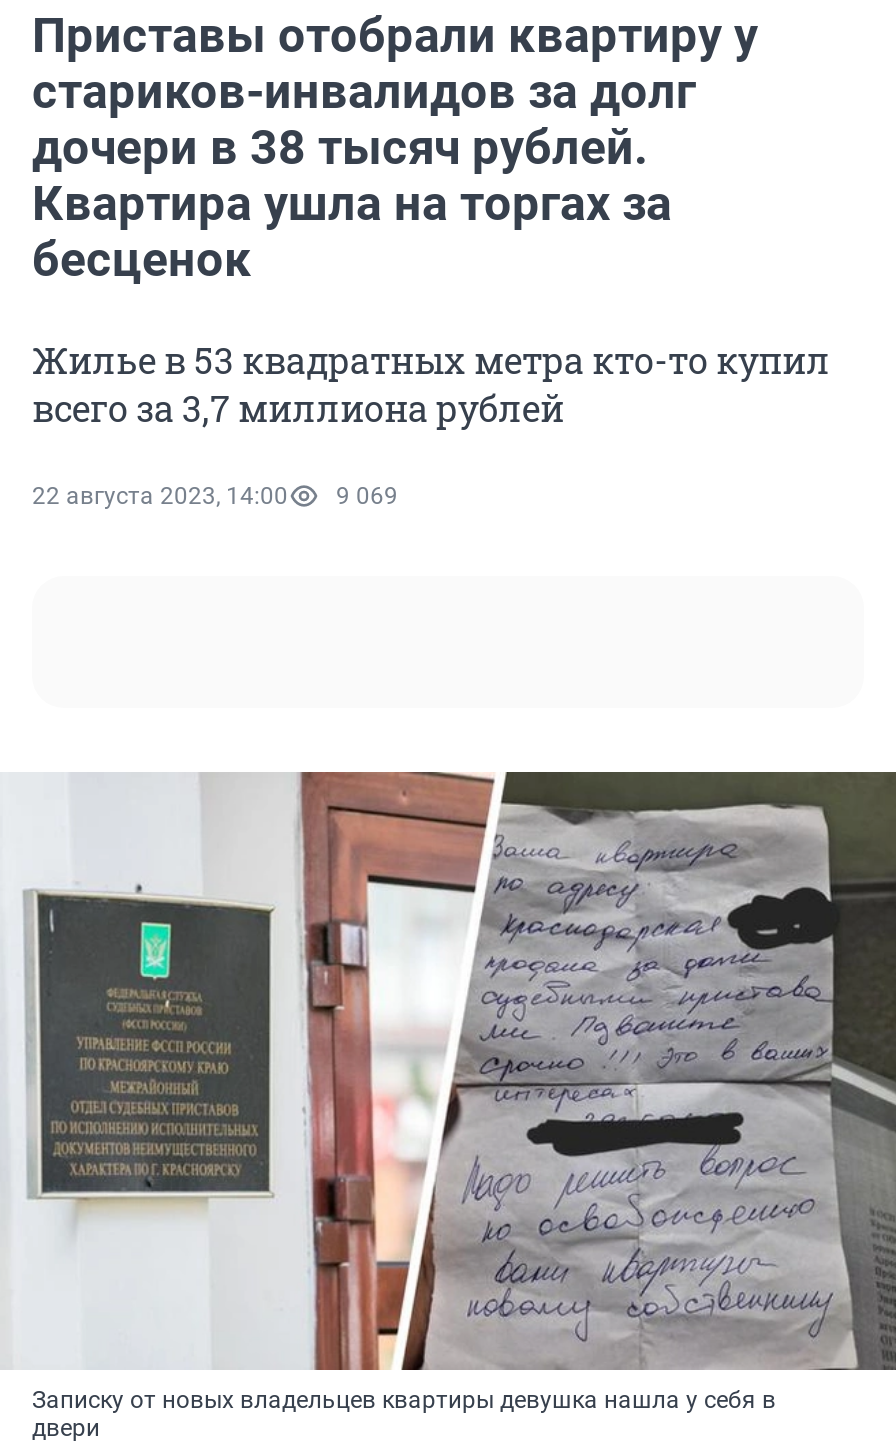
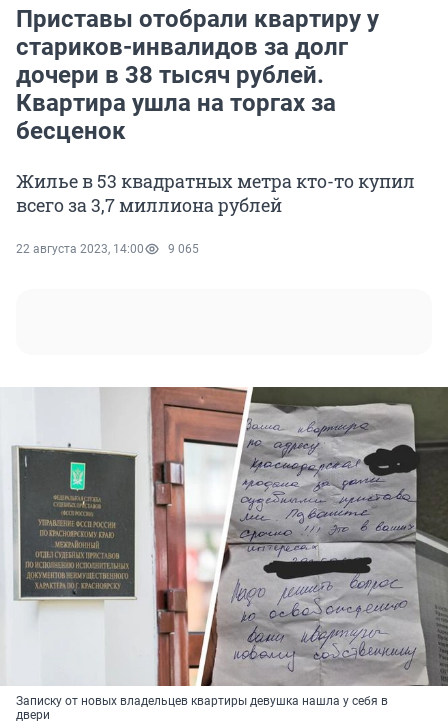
[32,482,398,510] 22 августа 2023, 14:00 9 069 -> [16,242,199,256] 22 августа 2023, 14:00 9 065

